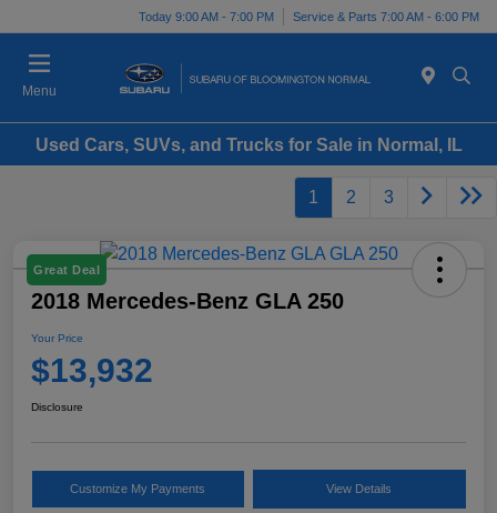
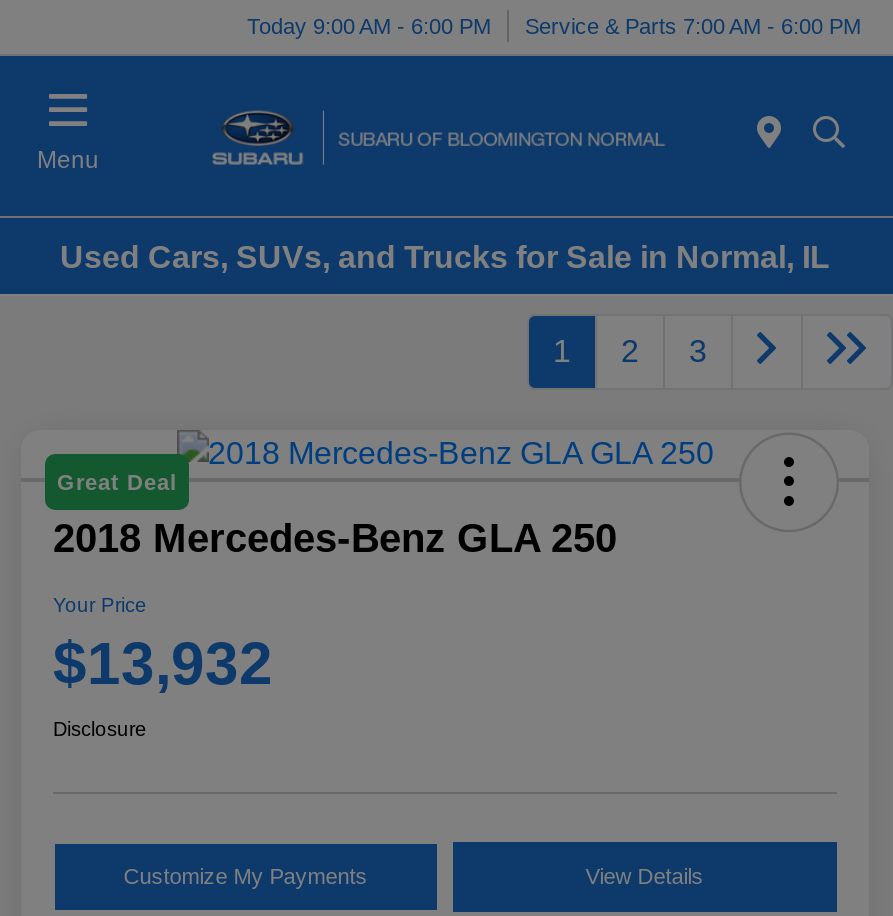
[139,9,479,23] Today 9:00 AM - 7:00 PM Service & Parts 7:00 AM - 6:00 PM -> [247,13,861,37] Today 9:00 AM - 6:00 PM Service & Parts 7:00 AM - 6:00 PM

